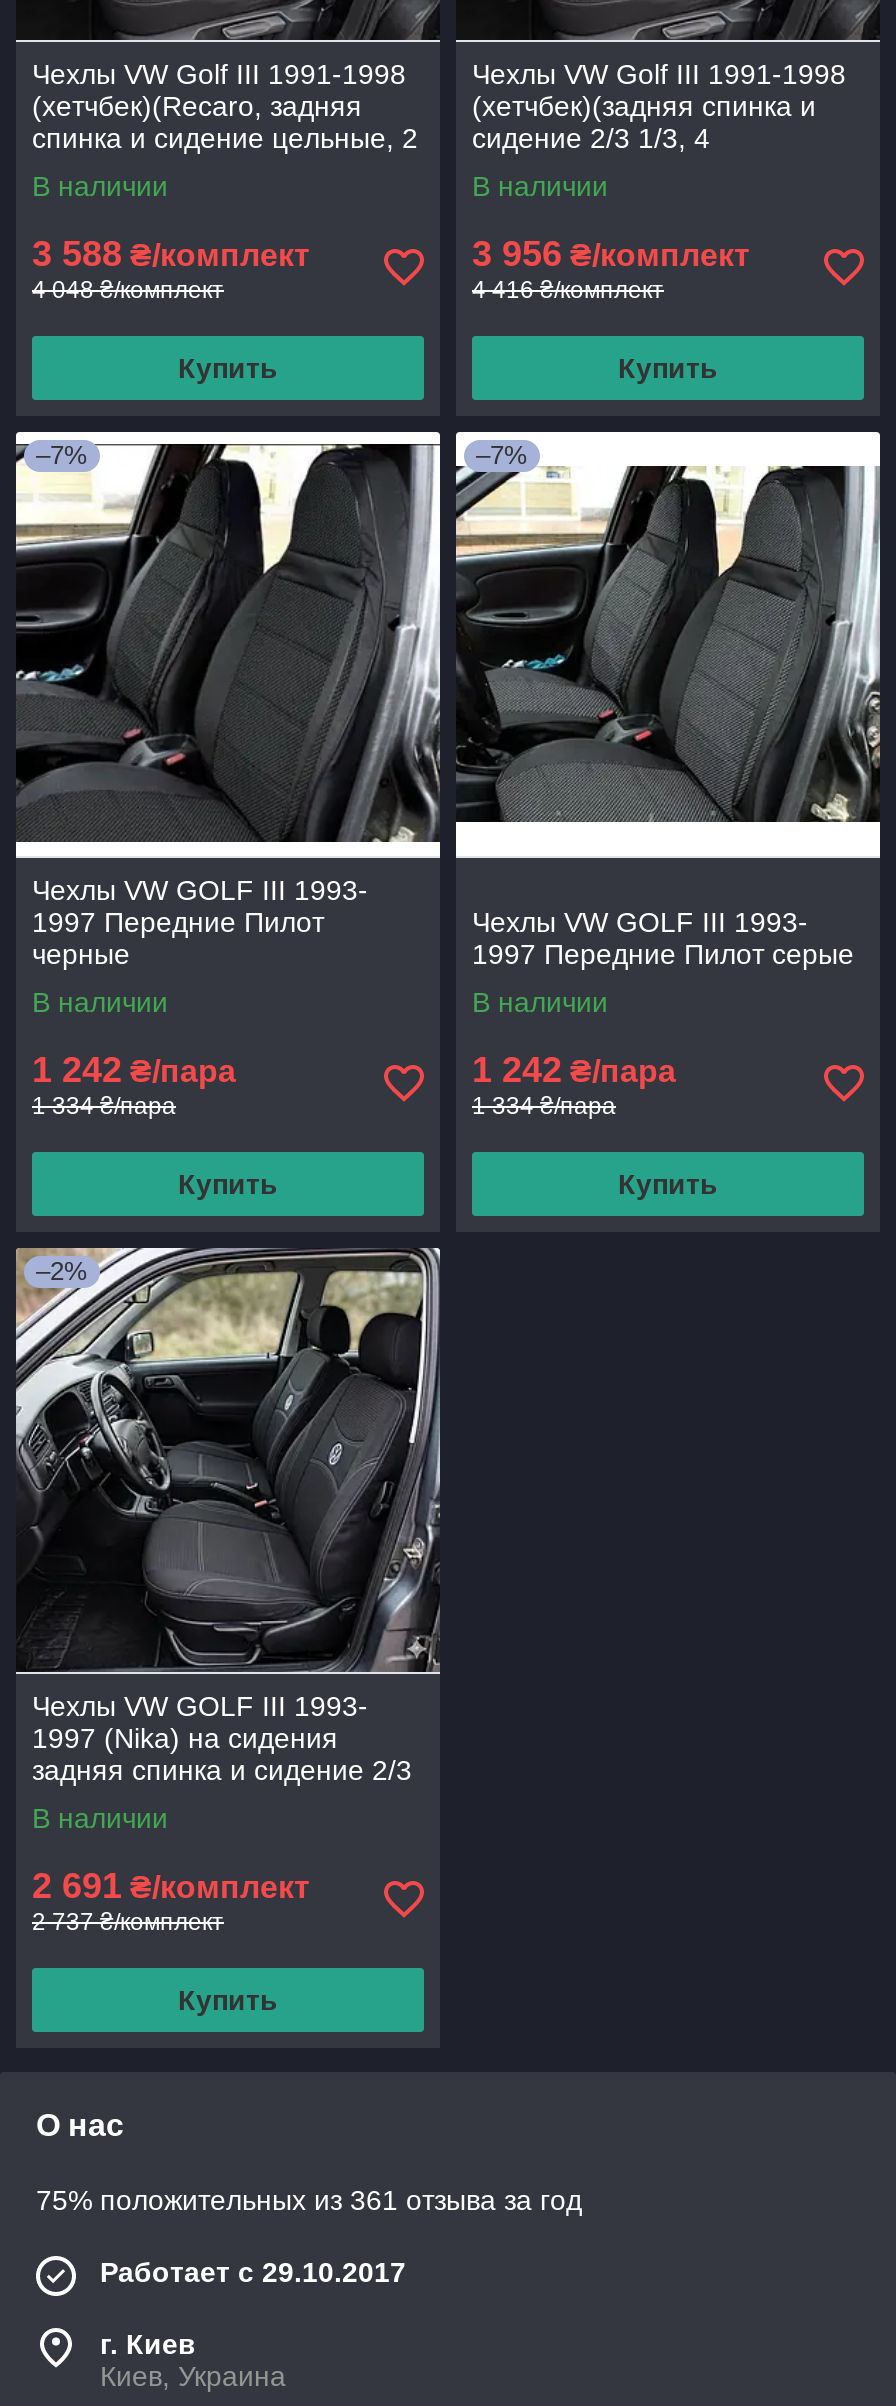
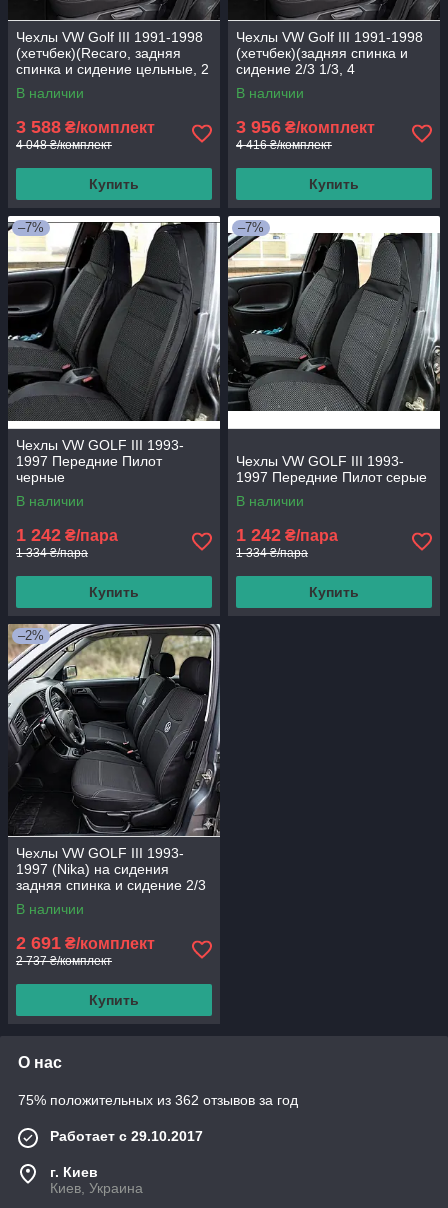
[36,2184,582,2216] 75% положительных из 361 отзыва за год -> [18,1092,298,1108] 75% положительных из 362 отзывов за год

